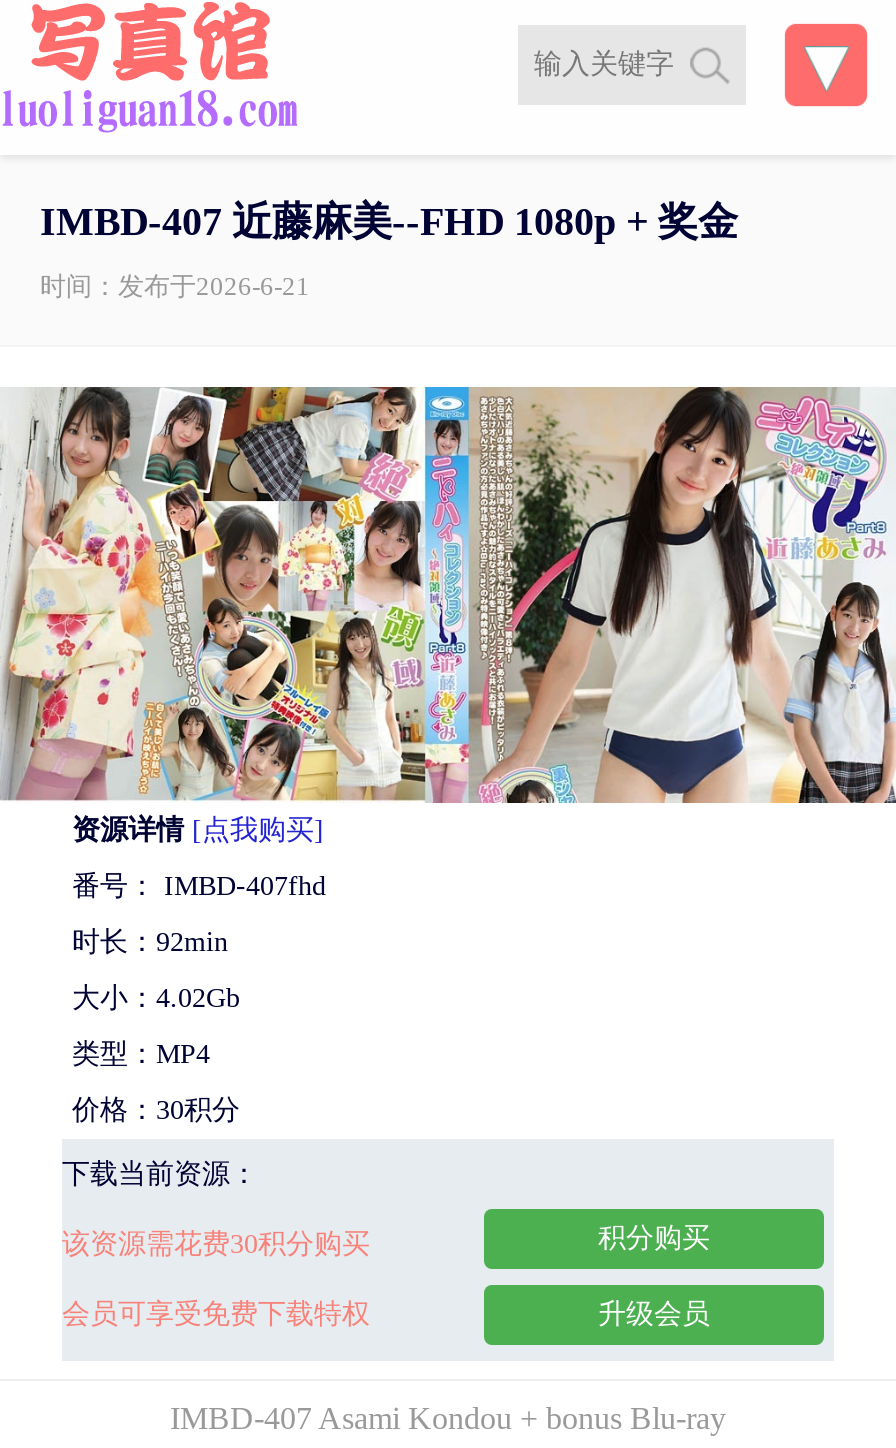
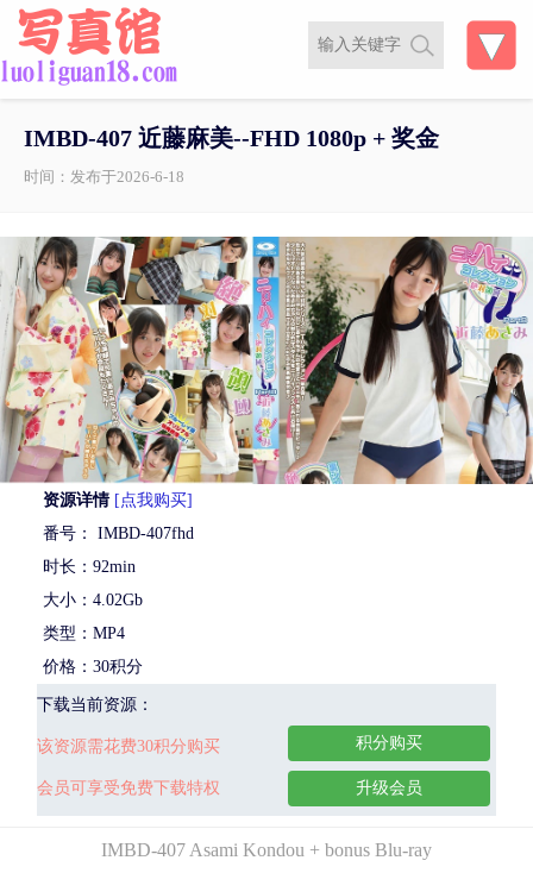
[40,271,310,301] 时间：发布于2026-6-21 -> [24,168,184,186] 时间：发布于2026-6-18

